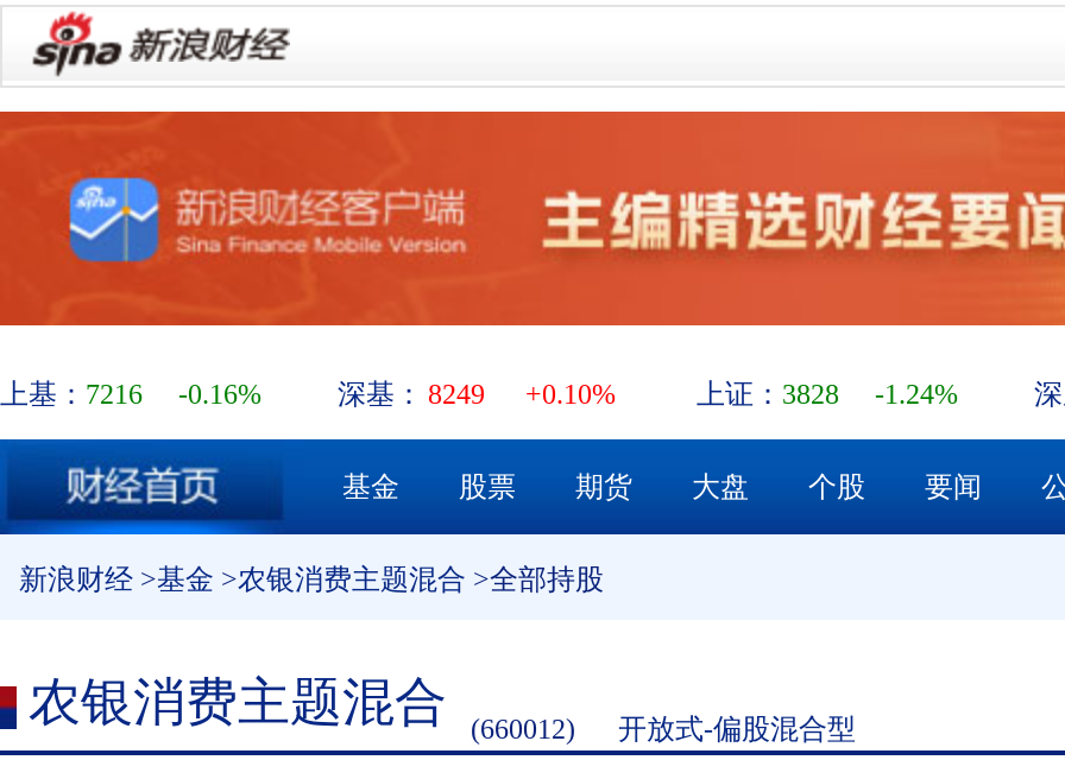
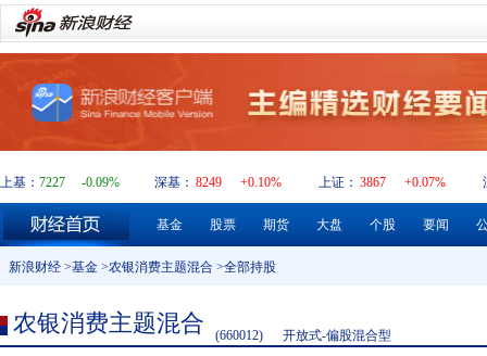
[0,378,143,411] 上基：7216 -> [0,175,65,190] 上基：7227
[178,378,261,411] -0.16% -> [82,175,120,190] -0.09%
[697,378,839,411] 上证：3828 -> [319,175,386,190] 上证： 3867
[875,378,958,411] -1.24% -> [404,175,446,190] +0.07%

